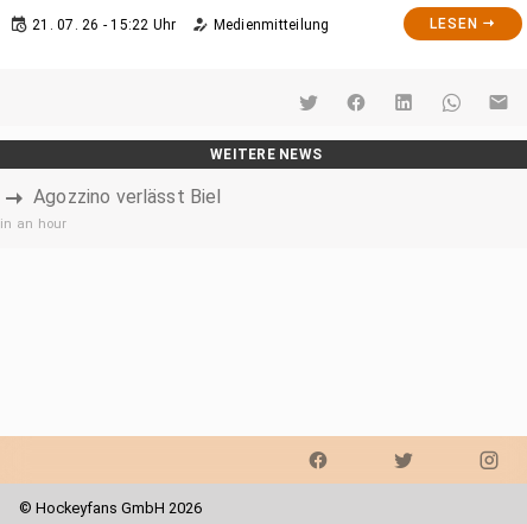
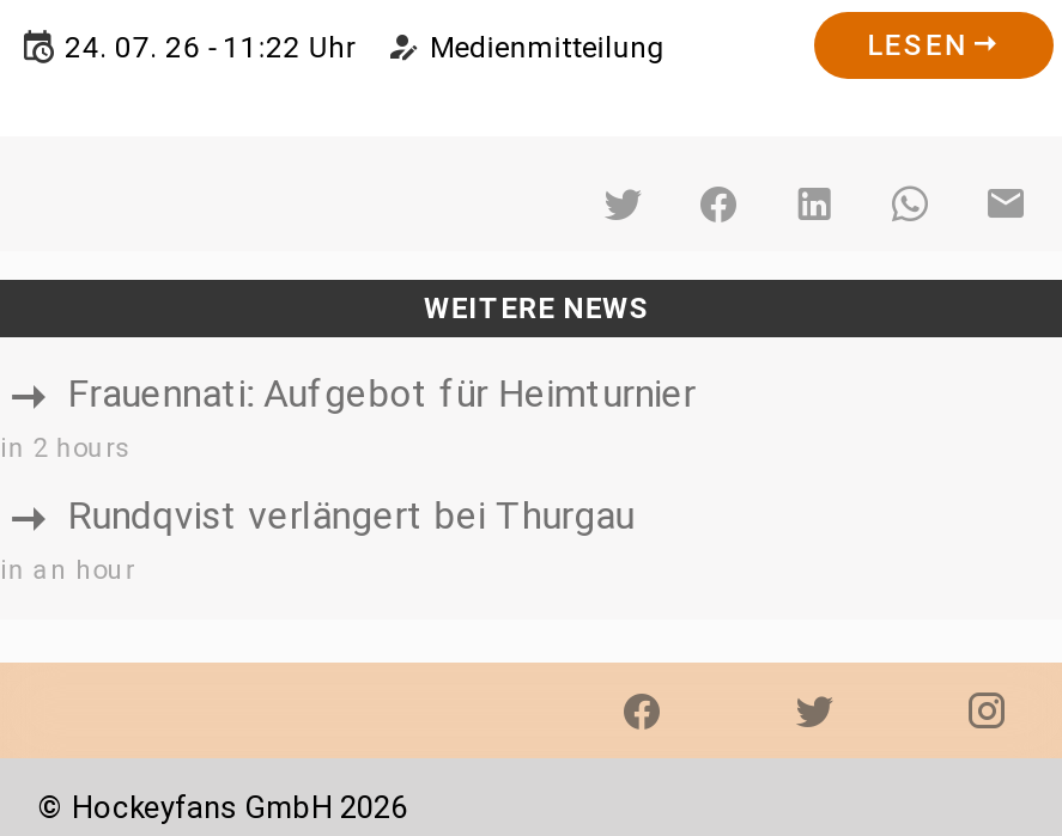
[32,16,176,33] 21. 07. 26 - 15:22 Uhr -> [65,30,356,63] 24. 07. 26 - 11:22 Uhr
[28,185,221,208] Agozzino verlässt Biel -> [0,371,696,538] Frauennati: Aufgebot für Heimturnier | in 2 hours | Rundqvist verlängert bei Thurgau
moved [0,216,67,231] -> [0,554,135,585]: in an hour

